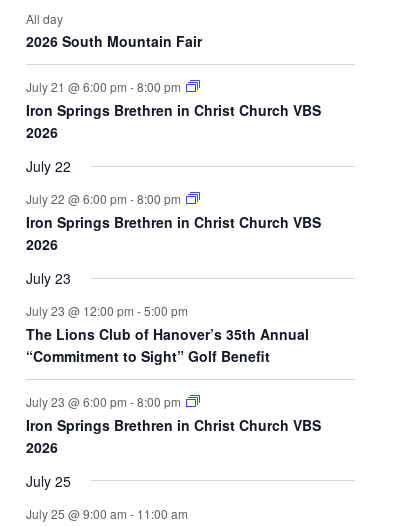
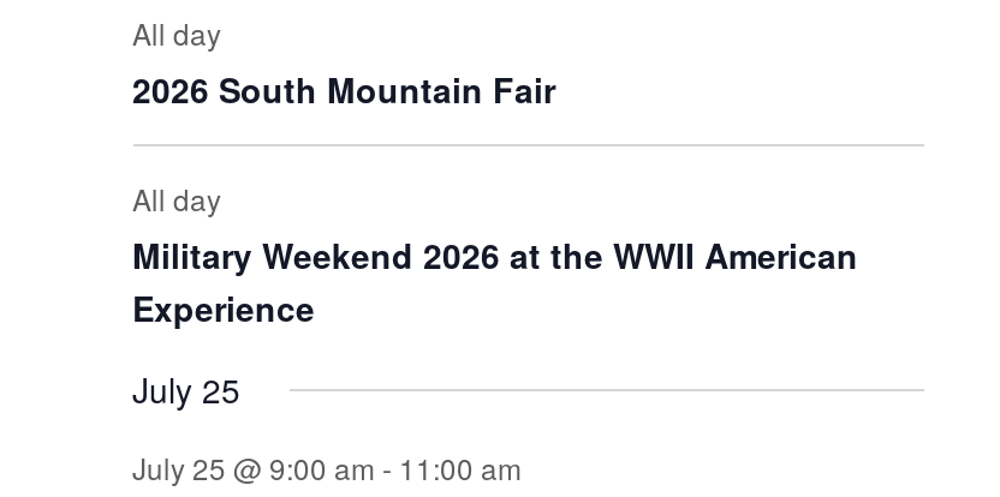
[25,78,320,457] July 21 @ 6:00 pm - 8:00 pm | Iron Springs Brethren in Christ Church VBS | 2026 | July 22 | July 22 @ 6:00 pm - 8:00 pm | Iron Springs Brethren in Christ Church VBS | 2026 | July 23 | July 23 @ 12:00 pm - 5:00 pm | The Lions Club of Hanover’s 35th Annual | “Commitment to Sight” Golf Benefit | July 23 @ 6:00 pm - 8:00 pm | Iron Springs Brethren in Christ Church VBS | 2026 -> [132,178,858,332] All day | Military Weekend 2026 at the WWII American | Experience

